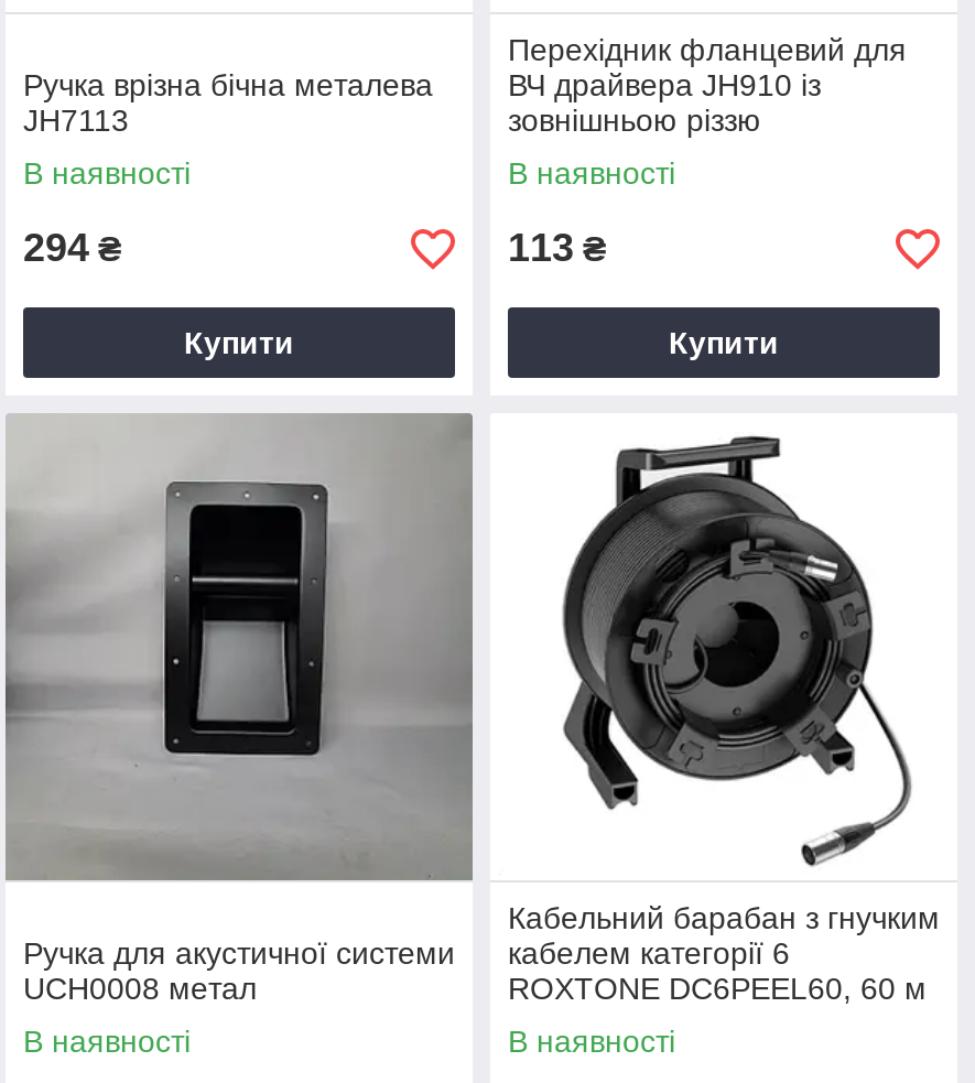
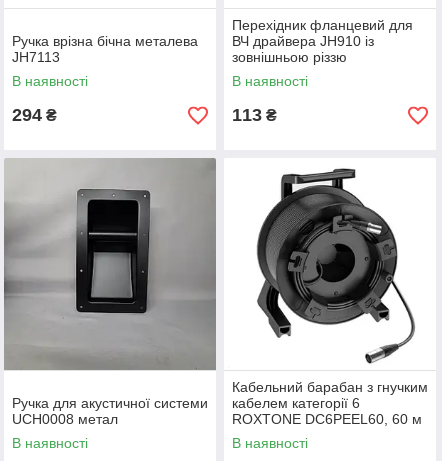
[184,325,294,360] Купити -> none
[669,325,779,360] Купити -> none

